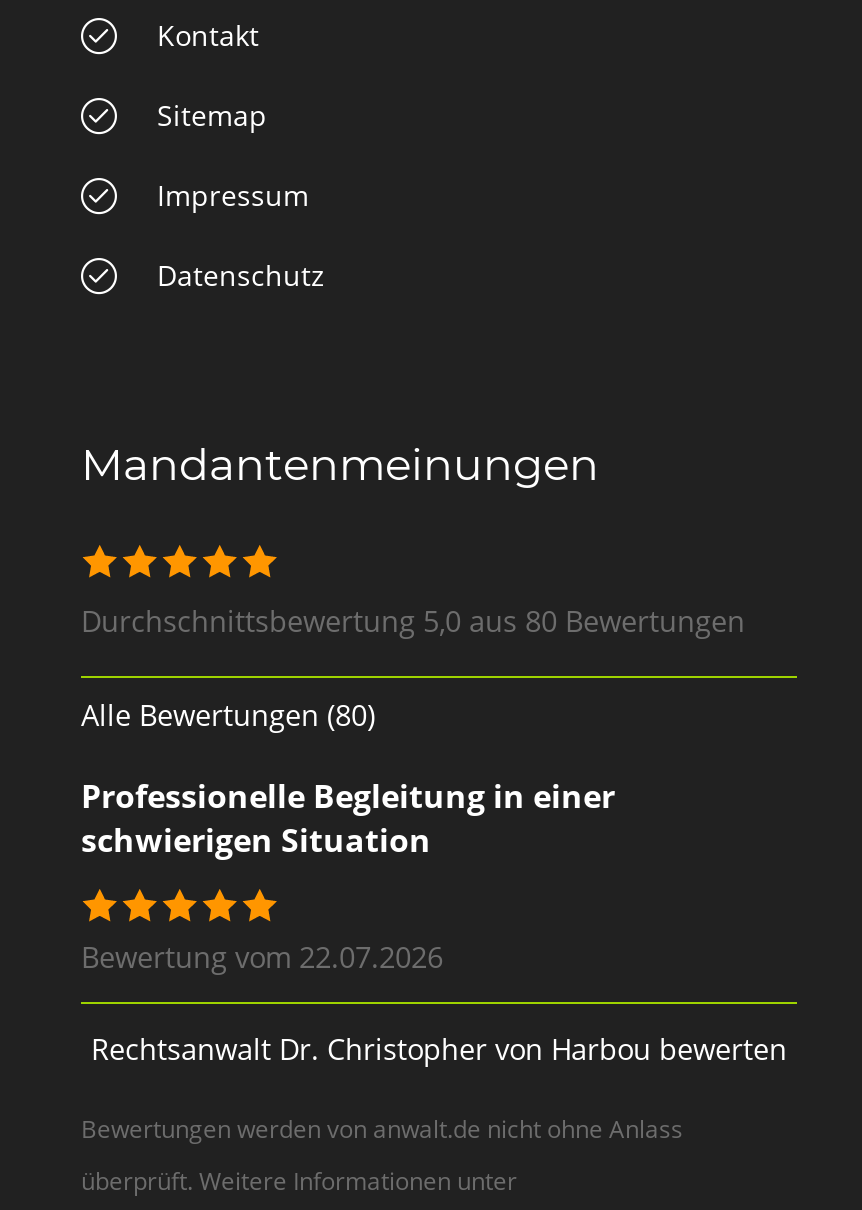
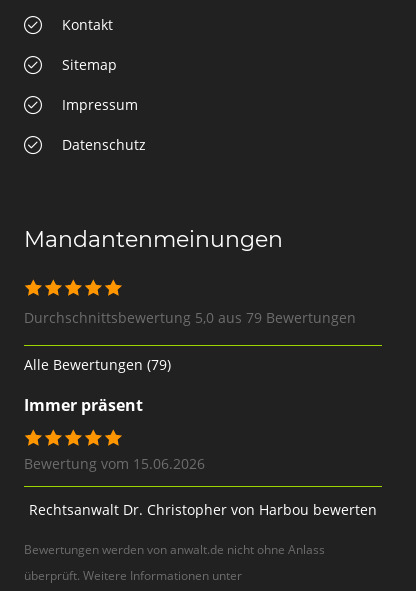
[81,601,745,639] Durchschnittsbewertung 5,0 aus 80 Bewertungen -> [24,308,356,327] Durchschnittsbewertung 5,0 aus 79 Bewertungen
[81,695,375,733] Alle Bewertungen (80) -> [24,355,171,374] Alle Bewertungen (79)
[81,773,615,861] Professionelle Begleitung in einer | schwierigen Situation -> [24,394,143,416] Immer präsent
[81,937,443,975] Bewertung vom 22.07.2026 -> [24,454,205,473] Bewertung vom 15.06.2026

